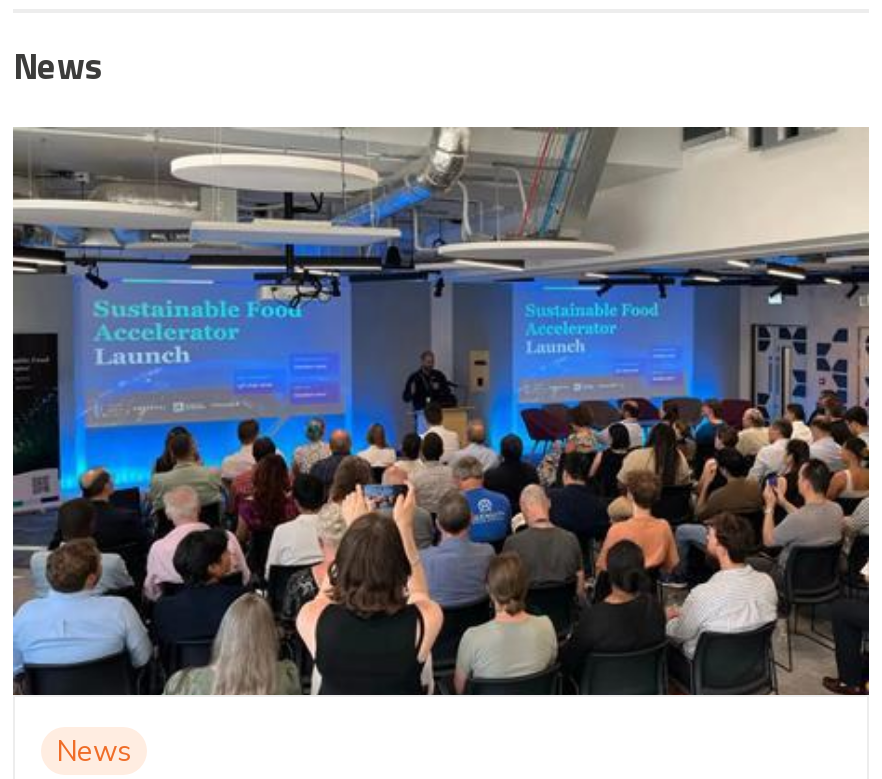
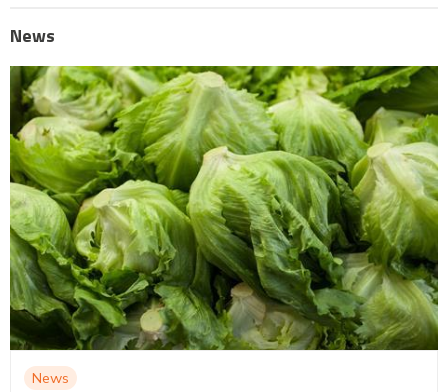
[11,125,871,697] [image] -> [9,65,439,351] [image]

